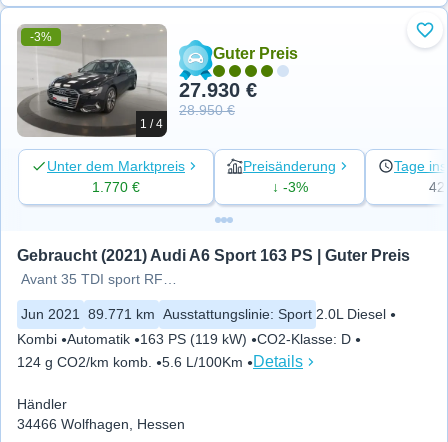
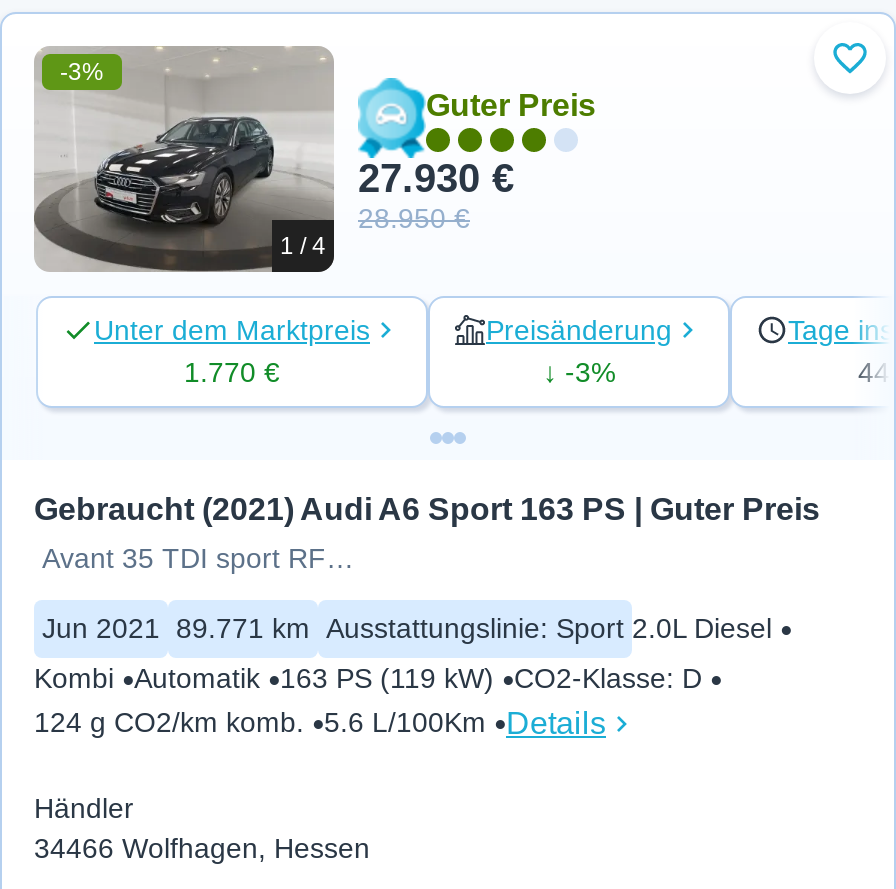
[429,179,445,195] 42 -> [858,356,890,388] 44

